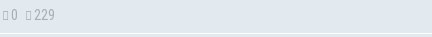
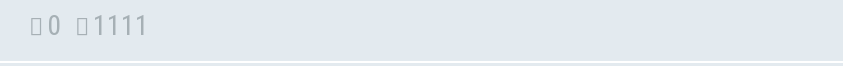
[11,7,55,23] 0 229 -> [47,9,149,41] 0 1111

